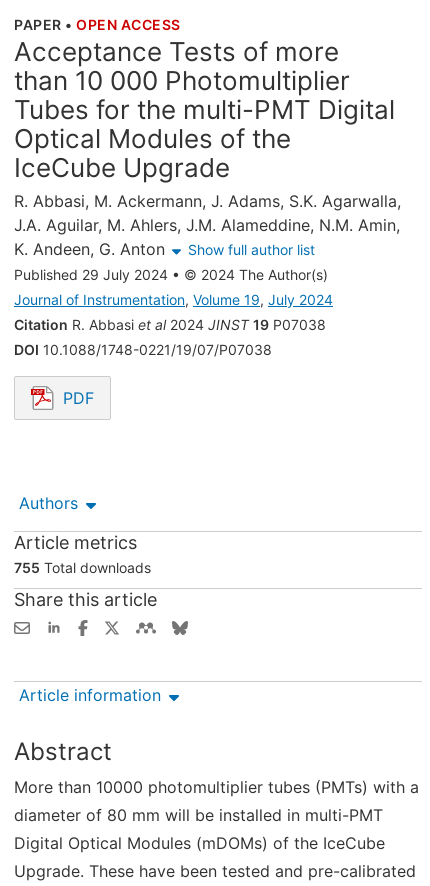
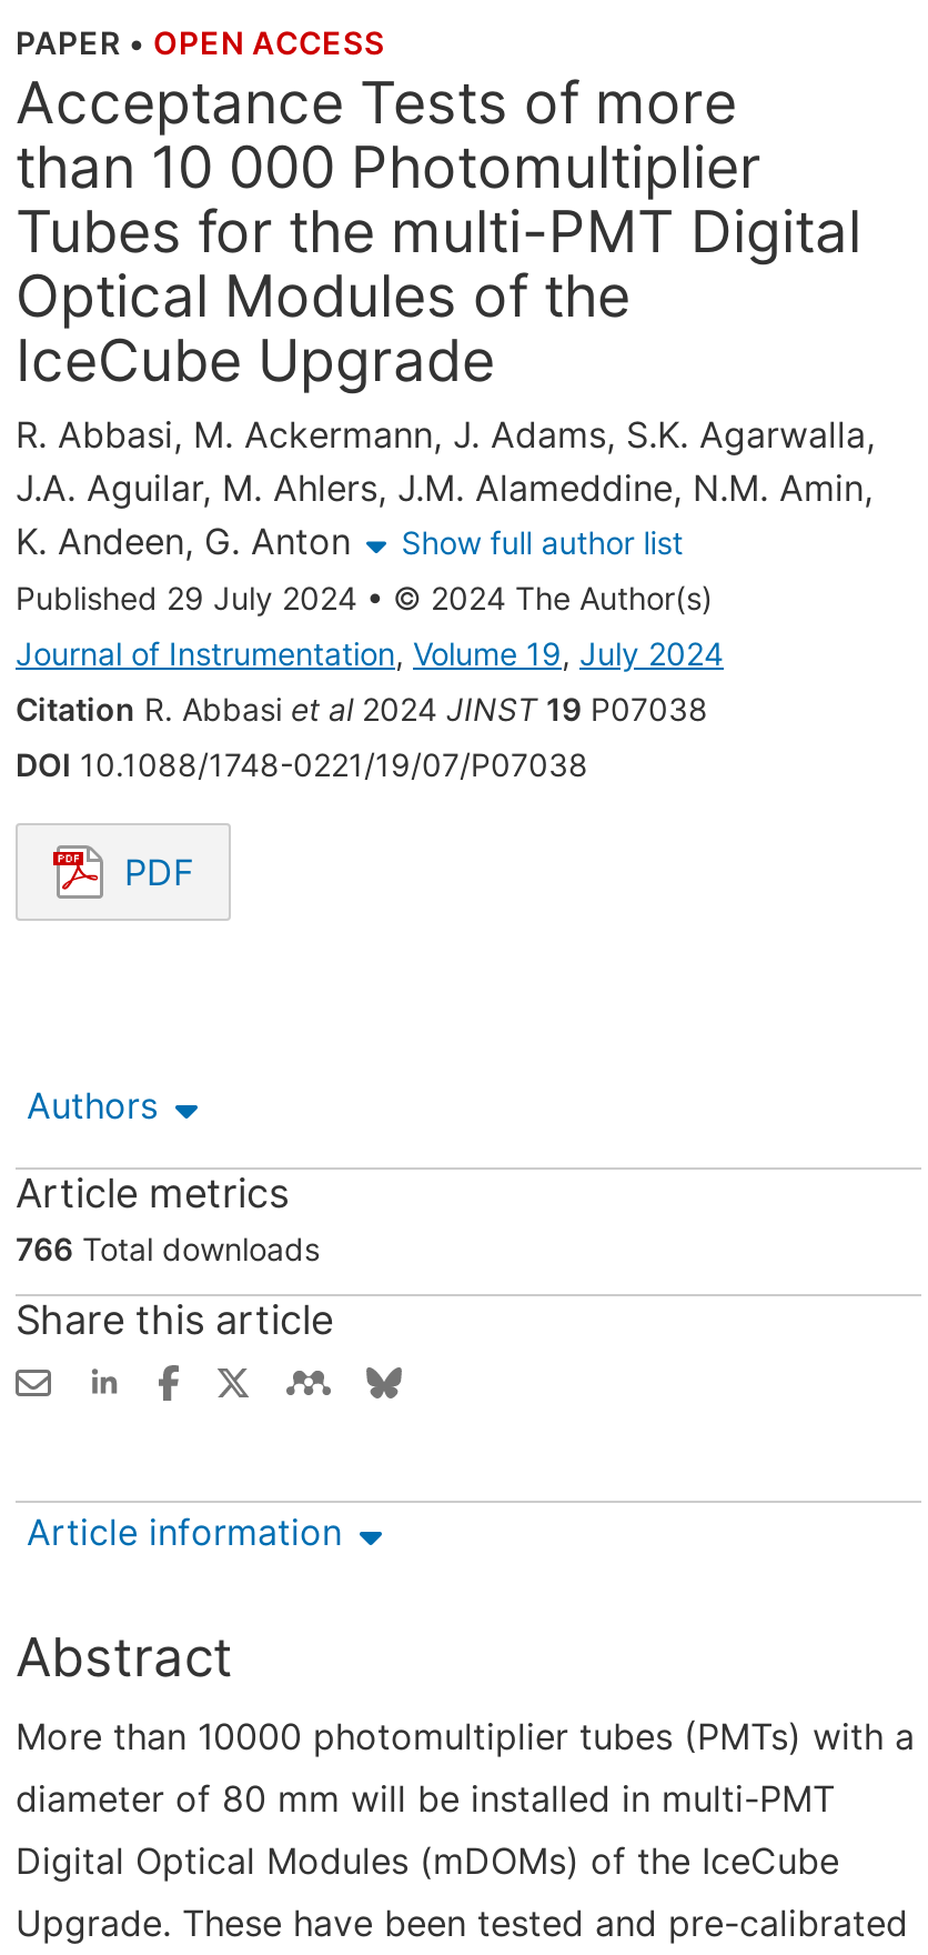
[14,559,151,576] 755 Total downloads -> [16,1230,320,1267] 766 Total downloads

